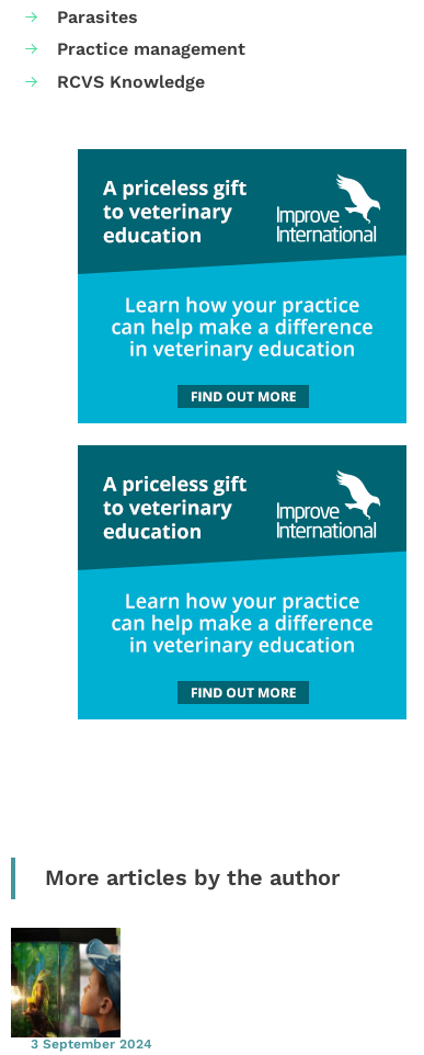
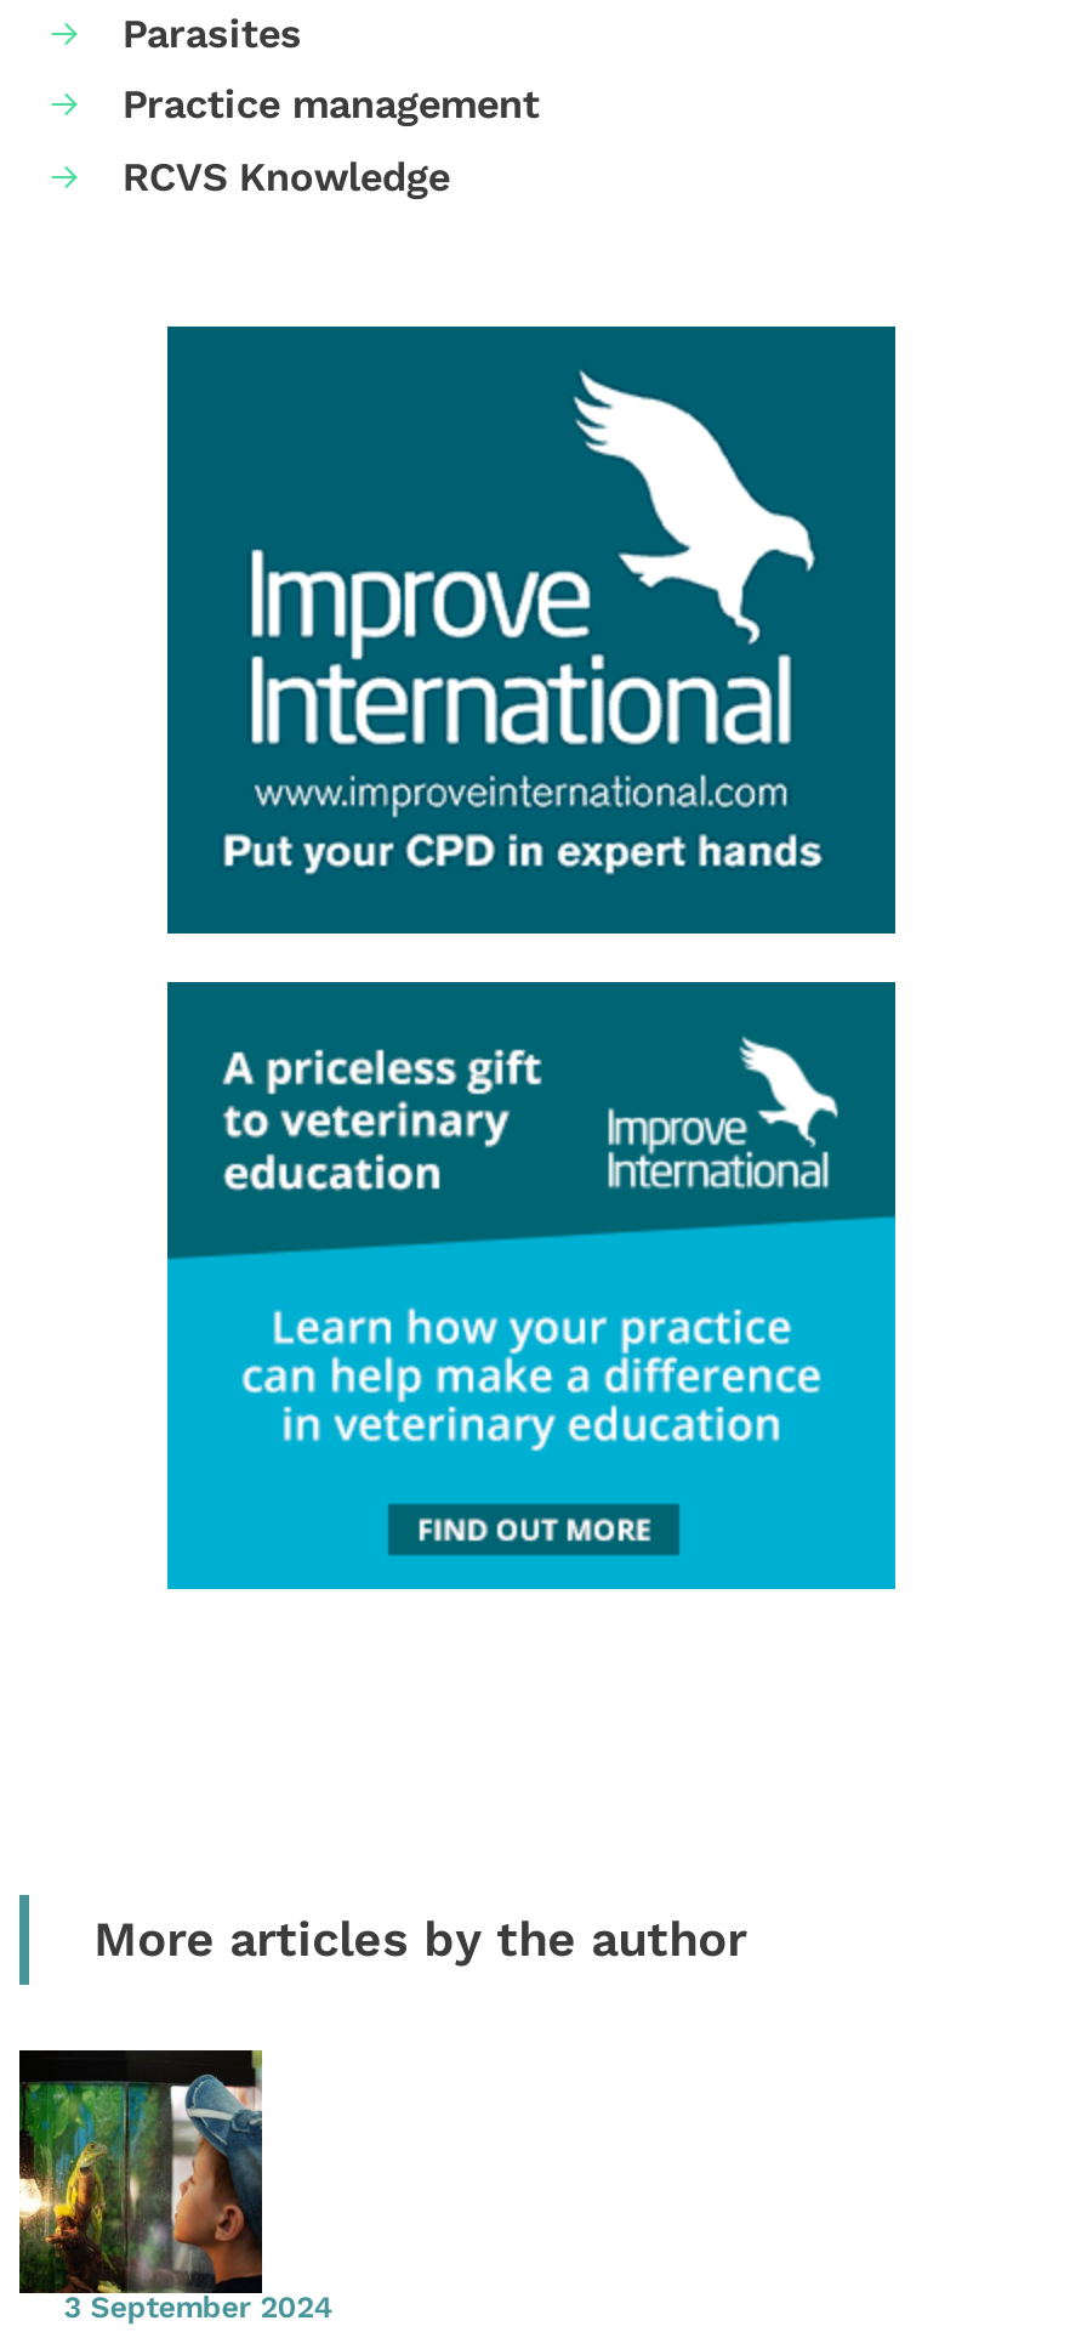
[78,170,406,423] [image] -> [167,370,895,934] [image]

